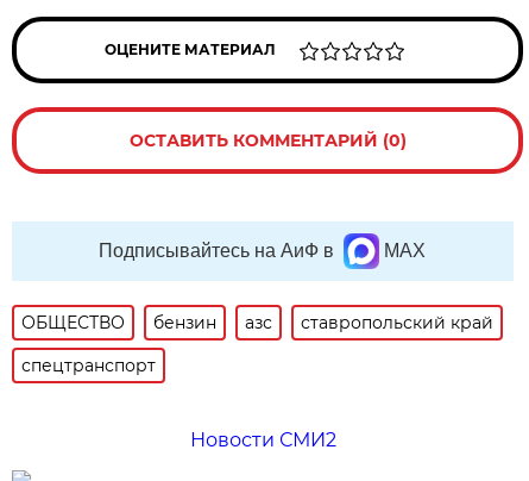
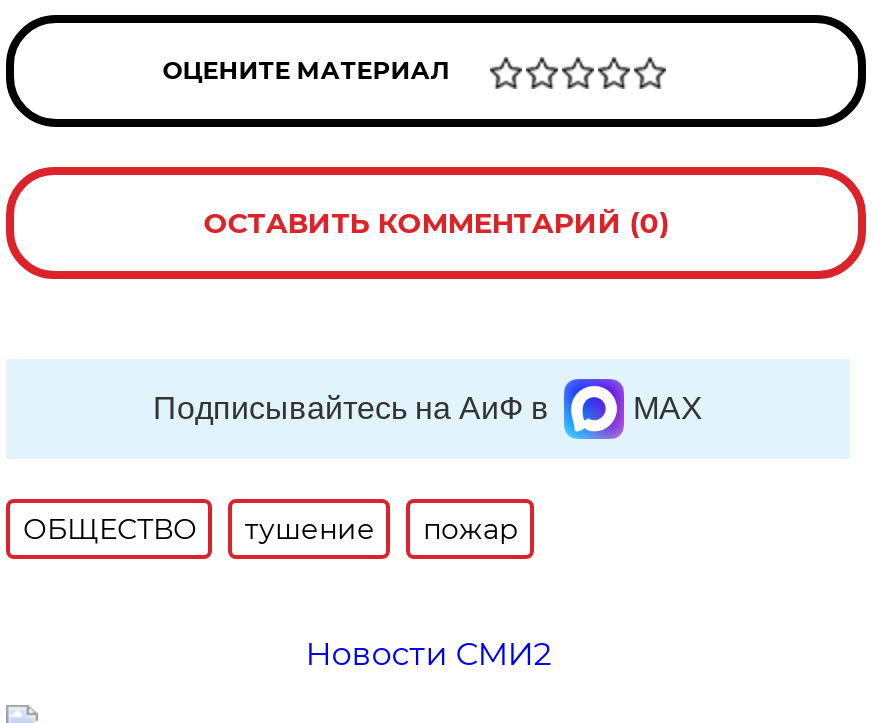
[22,312,494,376] бензин | азс | ставропольский край | спецтранспорт -> [245,511,519,547] тушение | пожар

